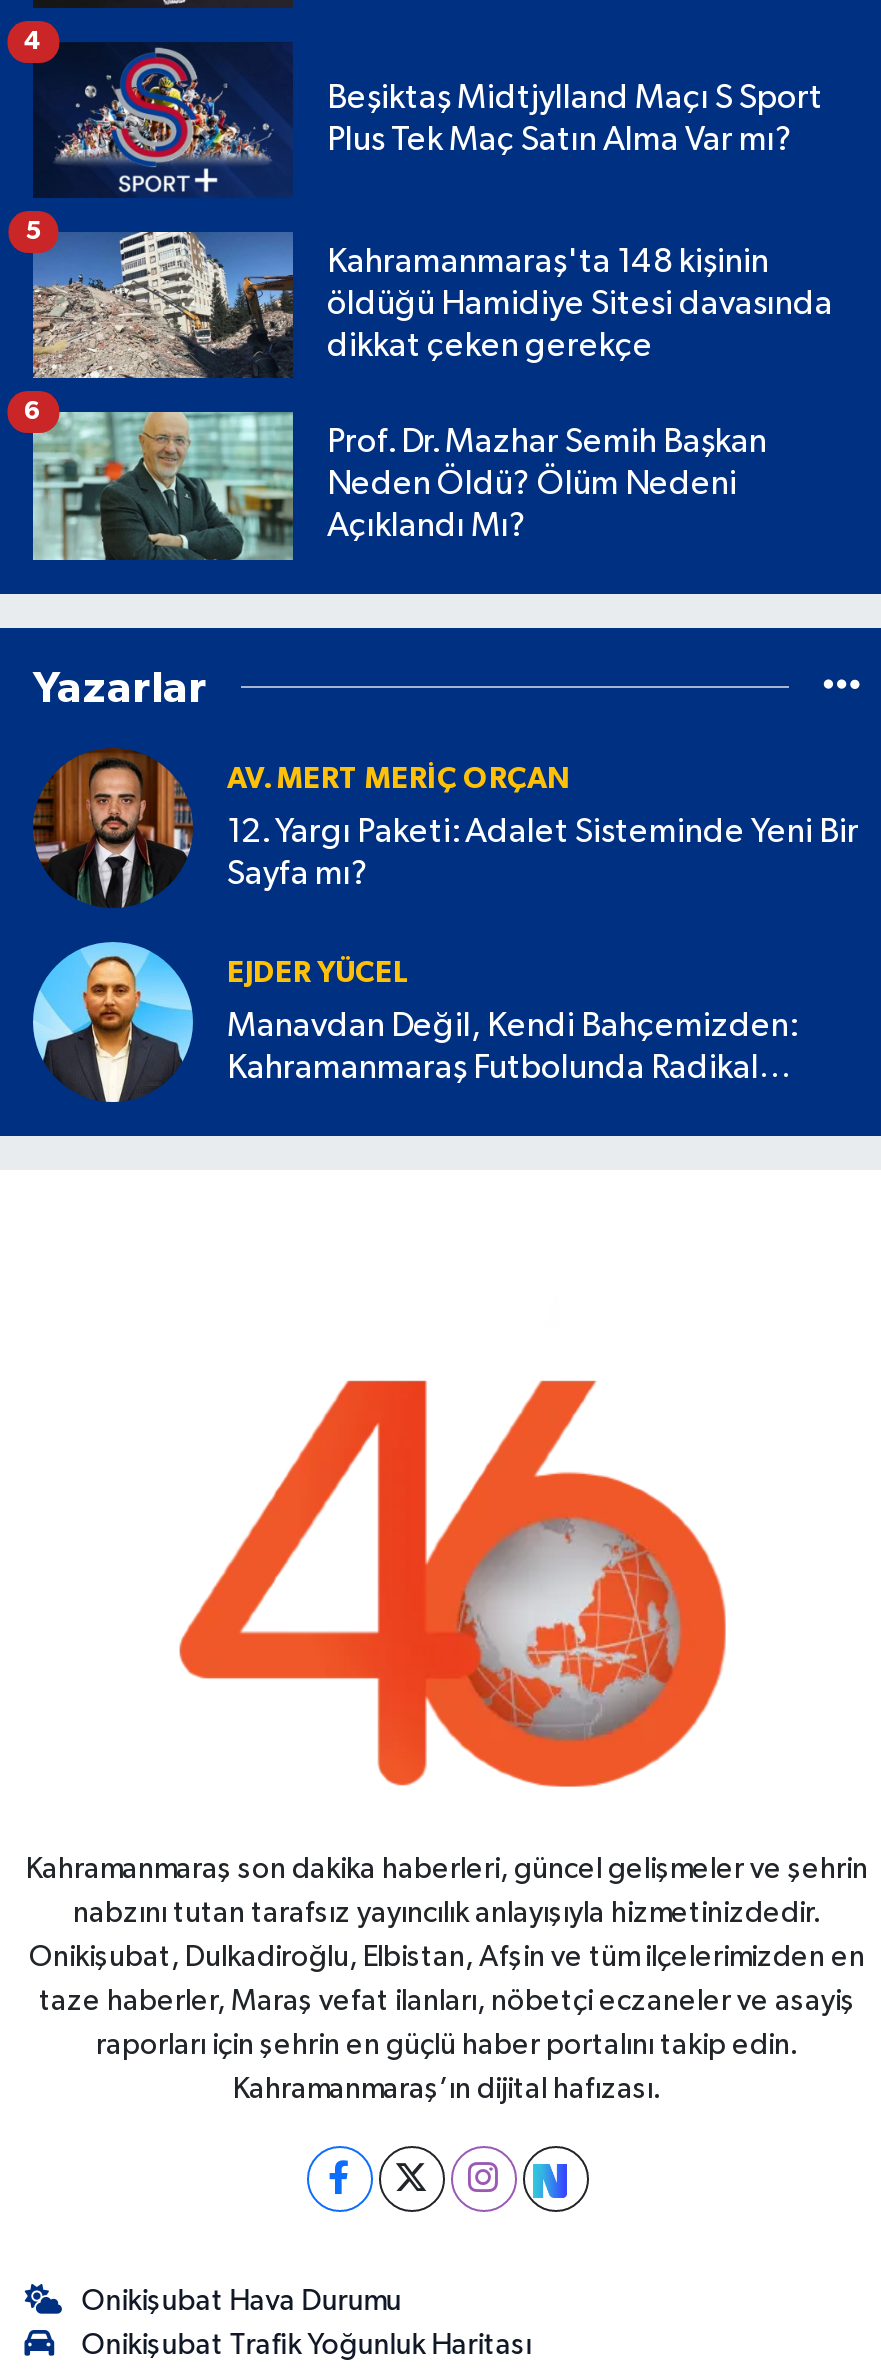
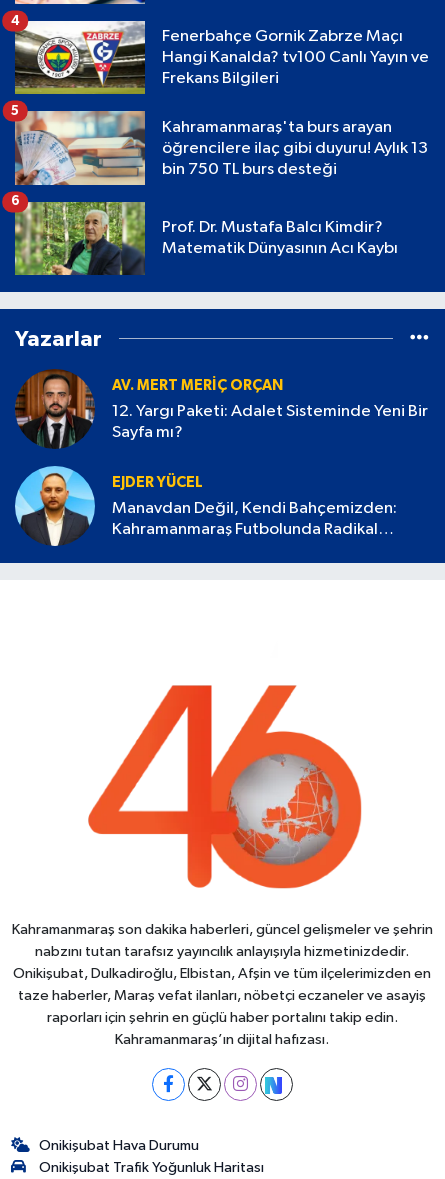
[33,40,823,198] [image] | Beşiktaş Midtjylland Maçı S Sport | Plus Tek Maç Satın Alma Var mı? -> [14,20,429,95] [image] | Fenerbahçe Gornik Zabrze Maçı | Hangi Kanalda? tv100 Canlı Yayın ve | Frekans Bilgileri
[31,232,833,380] [image] | Kahramanmaraş'ta 148 kişinin | öldüğü Hamidiye Sitesi davasında | dikkat çeken gerekçe -> [14,111,428,186] [image] | Kahramanmaraş'ta burs arayan | öğrencilere ilaç gibi duyuru! Aylık 13 | bin 750 TL burs desteği
[31,410,767,562] [image] | Prof. Dr. Mazhar Semih Başkan | Neden Öldü? Ölüm Nedeni | Açıklandı Mı? -> [15,201,398,276] [image] | Prof. Dr. Mustafa Balcı Kimdir? | Matematik Dünyasının Acı Kaybı

